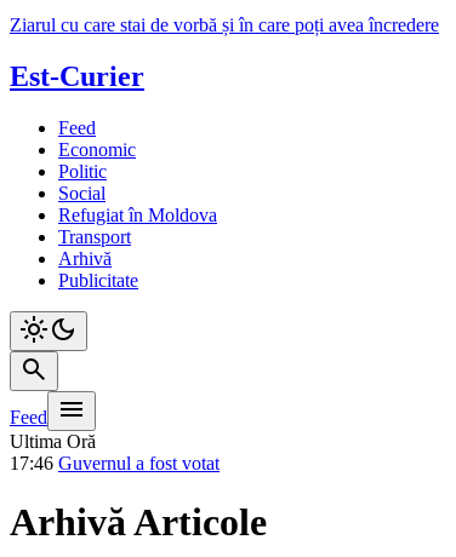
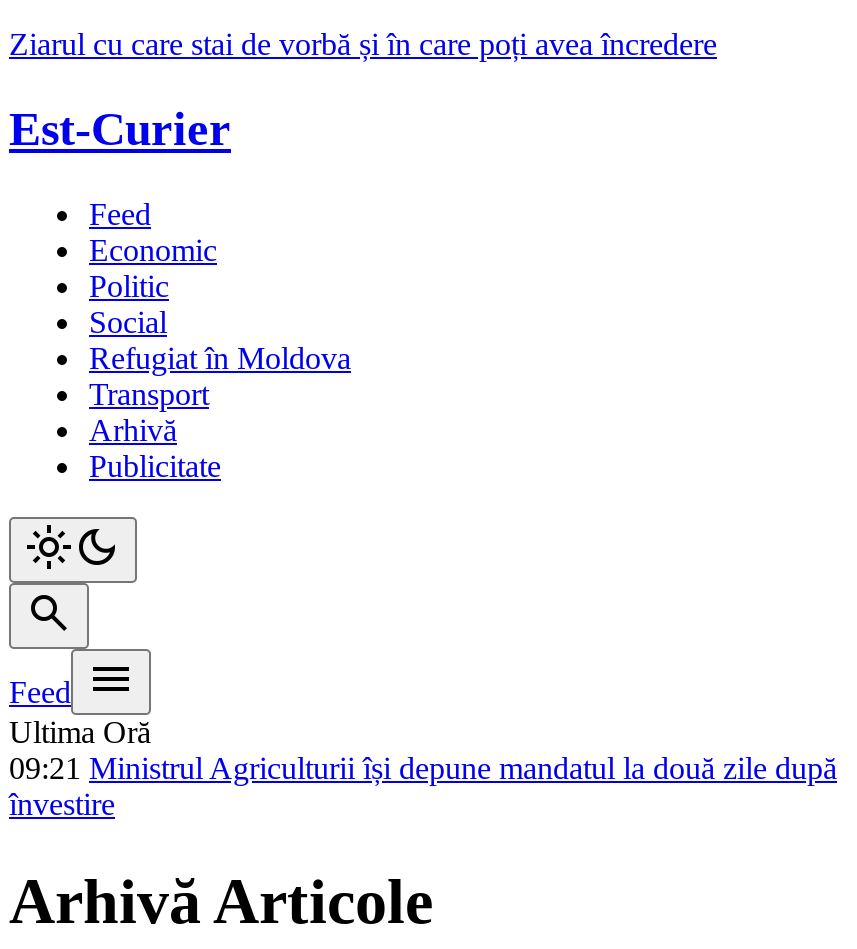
[10,453,220,473] 17:46 Guvernul a fost votat -> [9,750,837,820] 09:21 Ministrul Agriculturii își depune mandatul la două zile după | învestire

